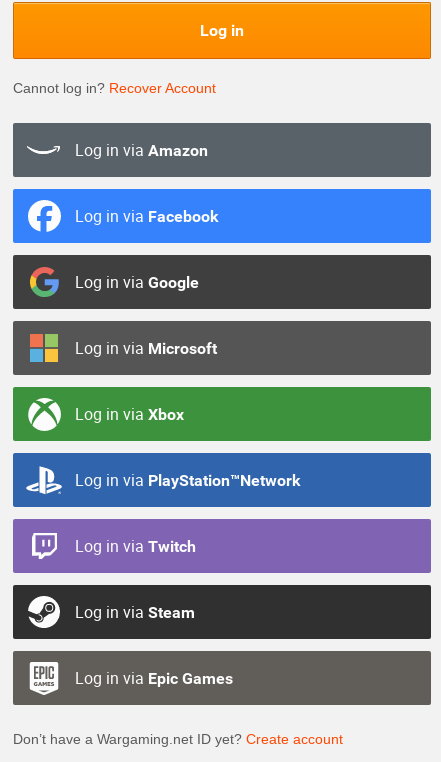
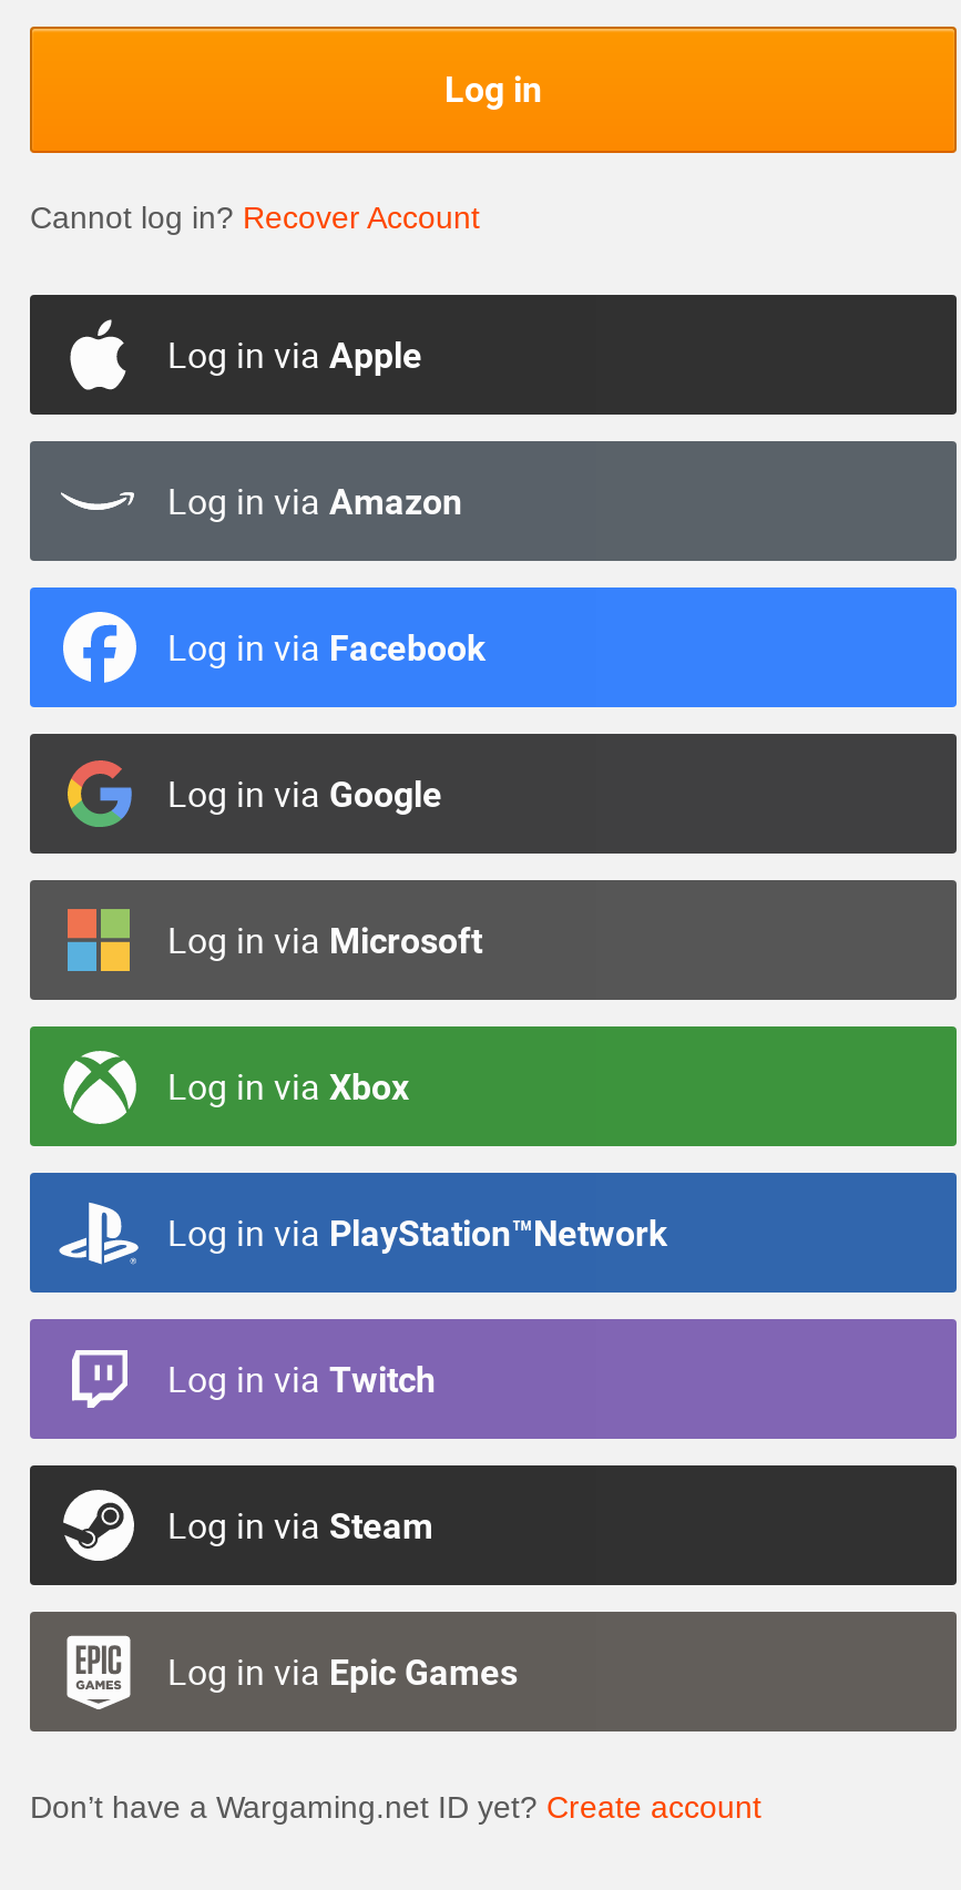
none -> [167,329,422,378] Log in via Apple

